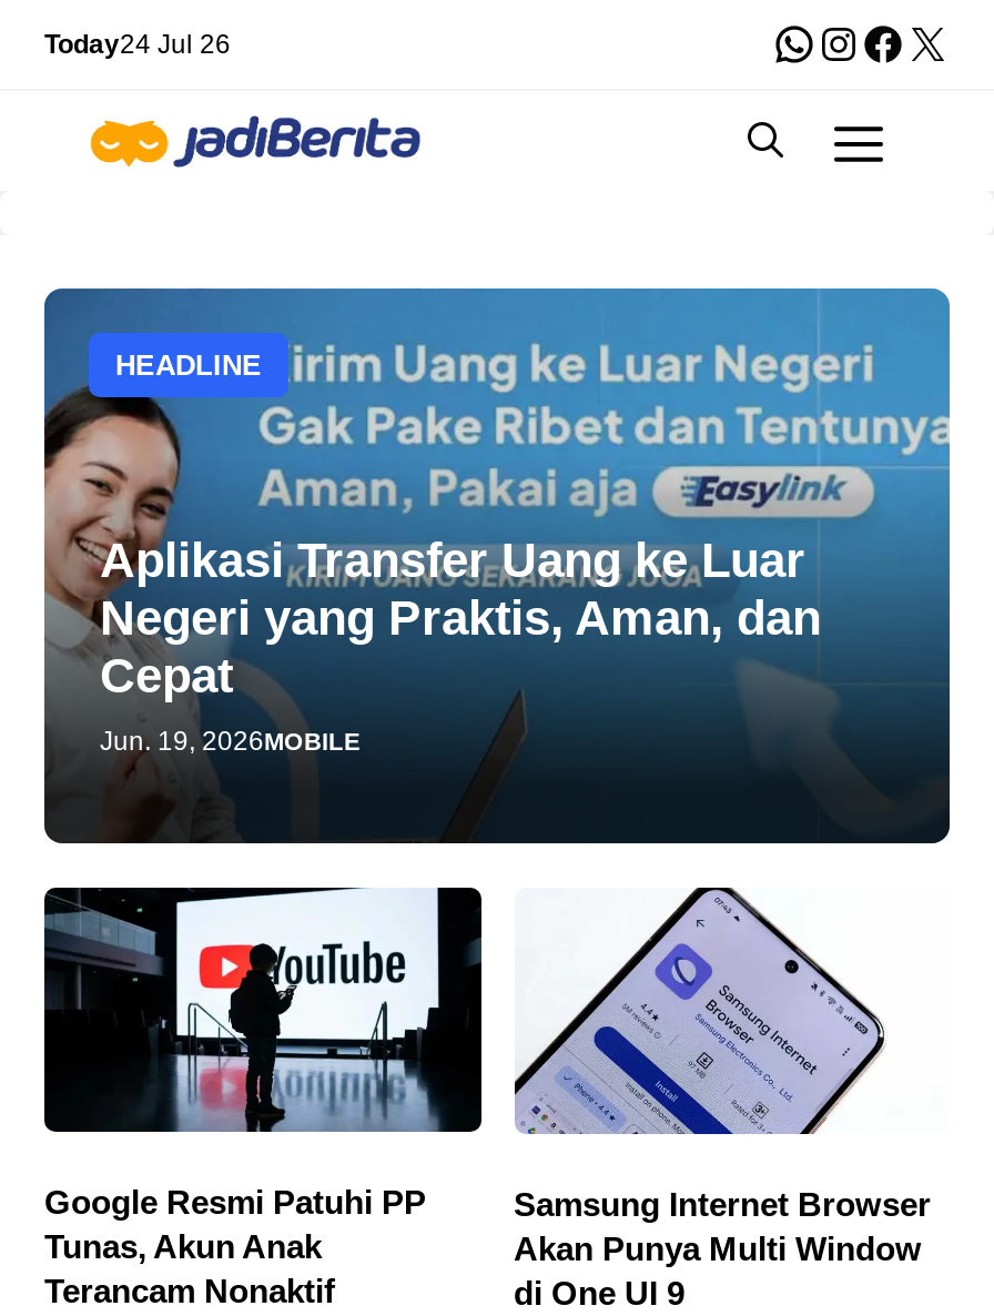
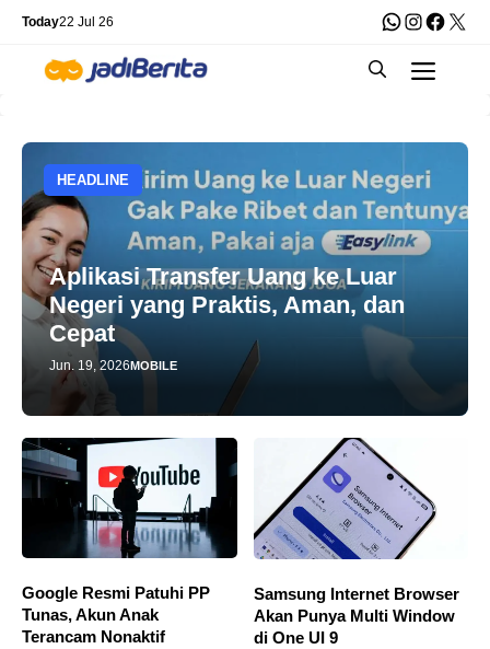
[44,29,231,60] Today24 Jul 26 -> [22,14,114,30] Today22 Jul 26

